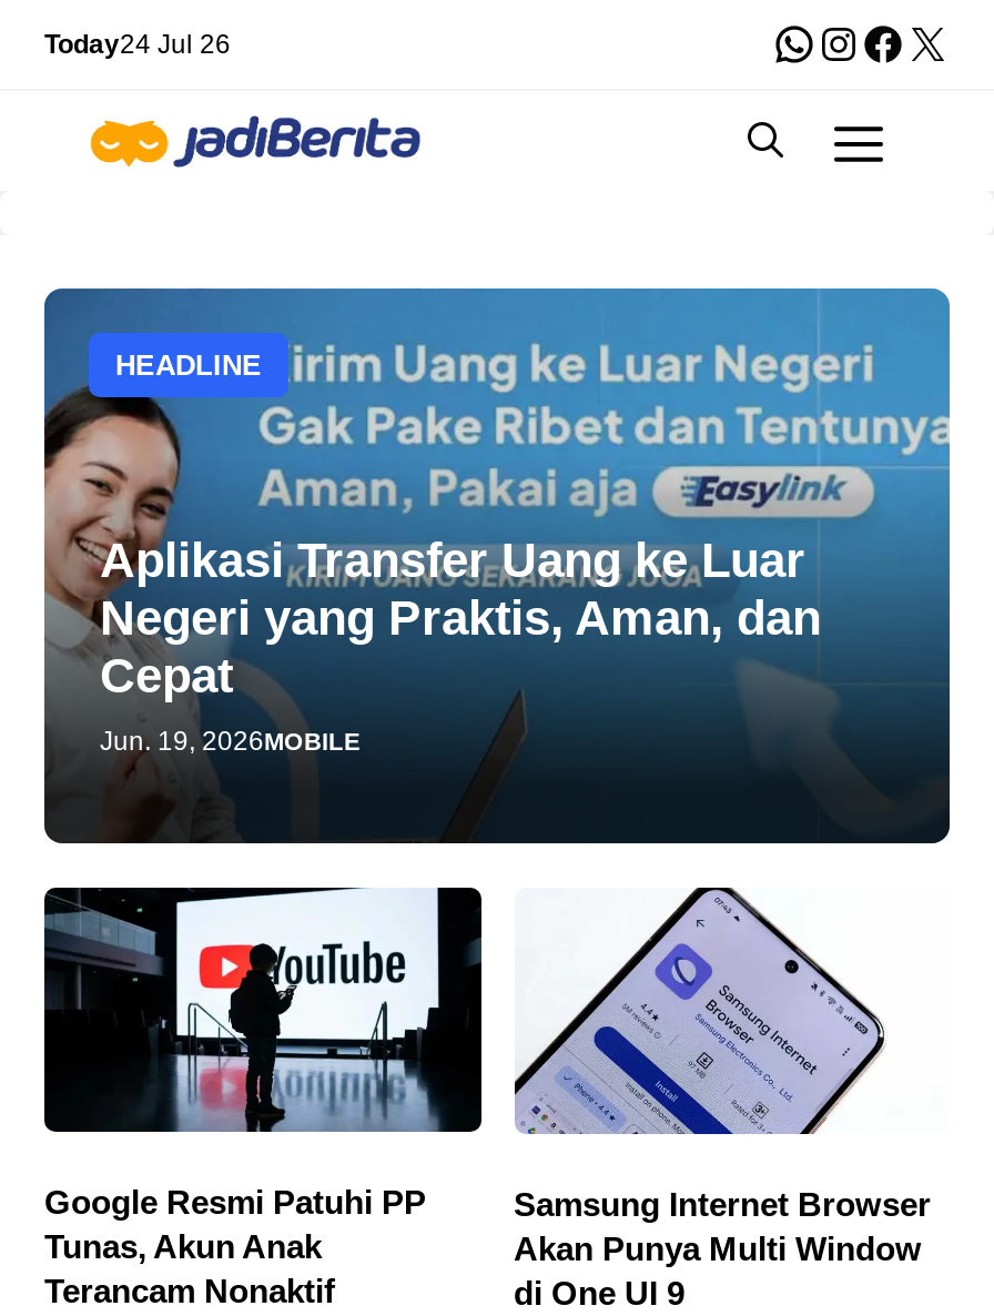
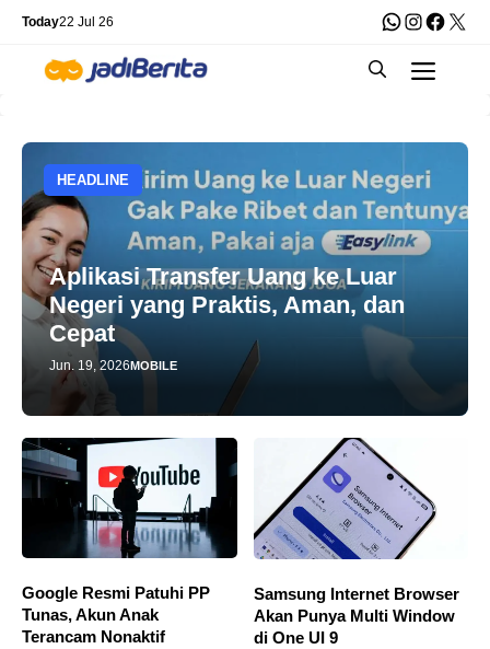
[44,29,231,60] Today24 Jul 26 -> [22,14,114,30] Today22 Jul 26

